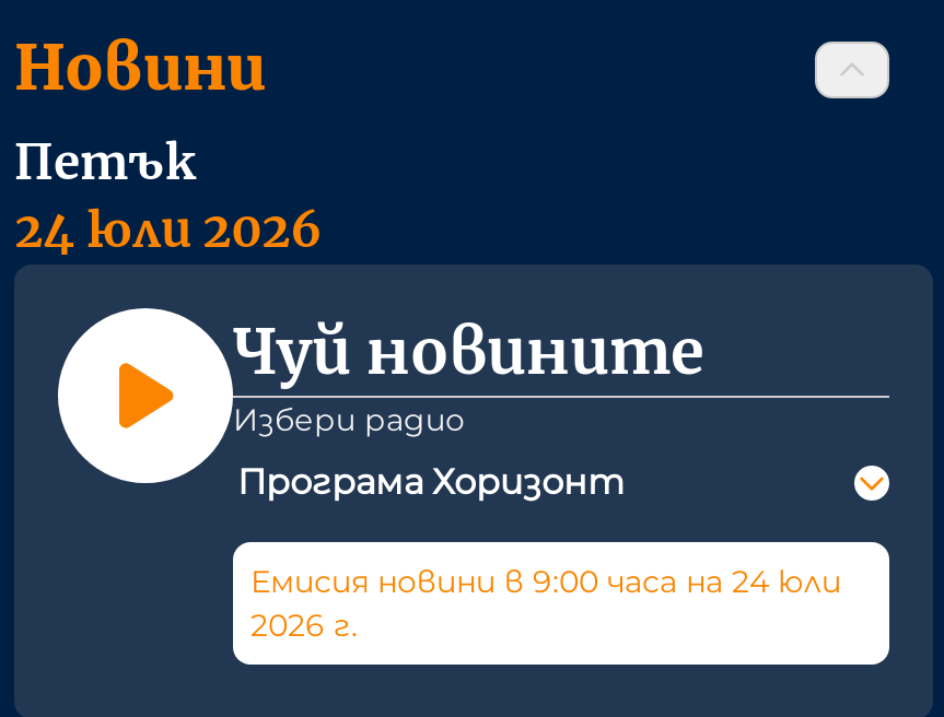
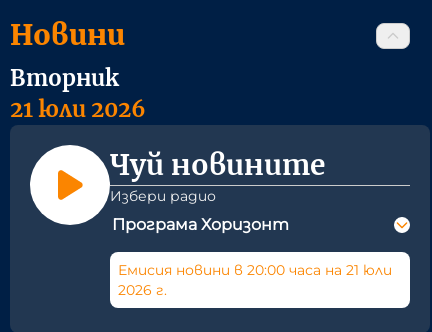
[14,131,323,260] Петък | 24 юли 2026 -> [10,64,146,123] Вторник | 21 юли 2026
[250,562,841,601] Емисия новини в 9:00 часа на 24 юли -> [118,261,392,279] Емисия новини в 20:00 часа на 21 юли

